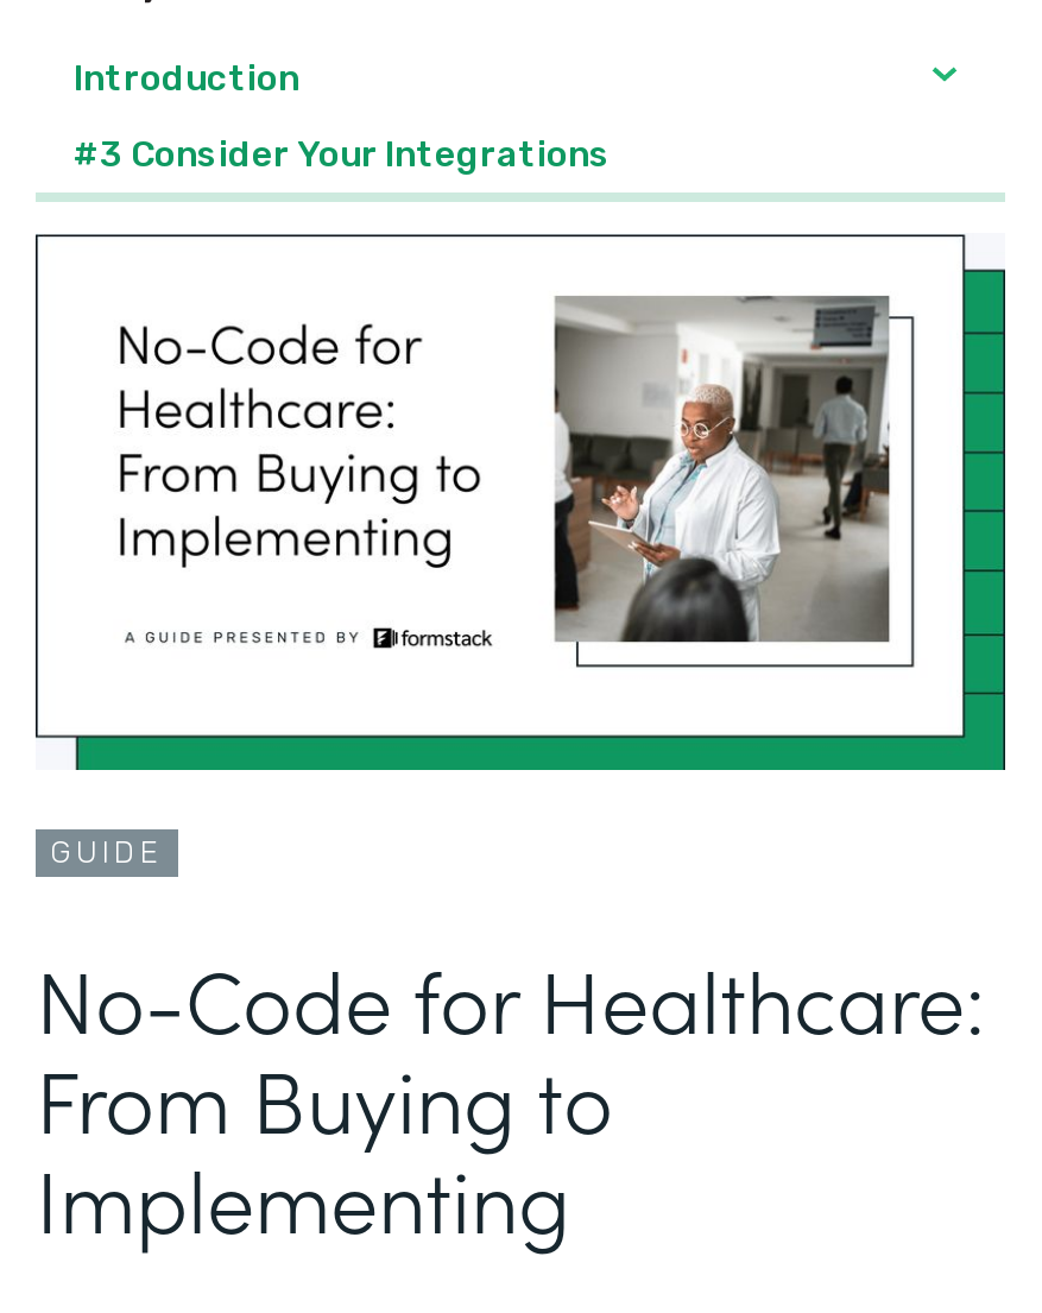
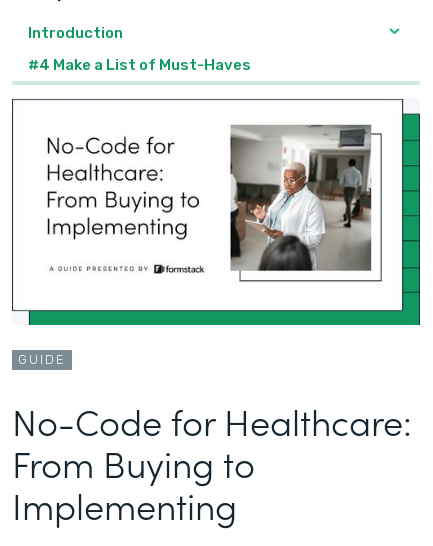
[74,133,611,176] #3 Consider Your Integrations -> [28,56,254,74] #4 Make a List of Must-Haves

